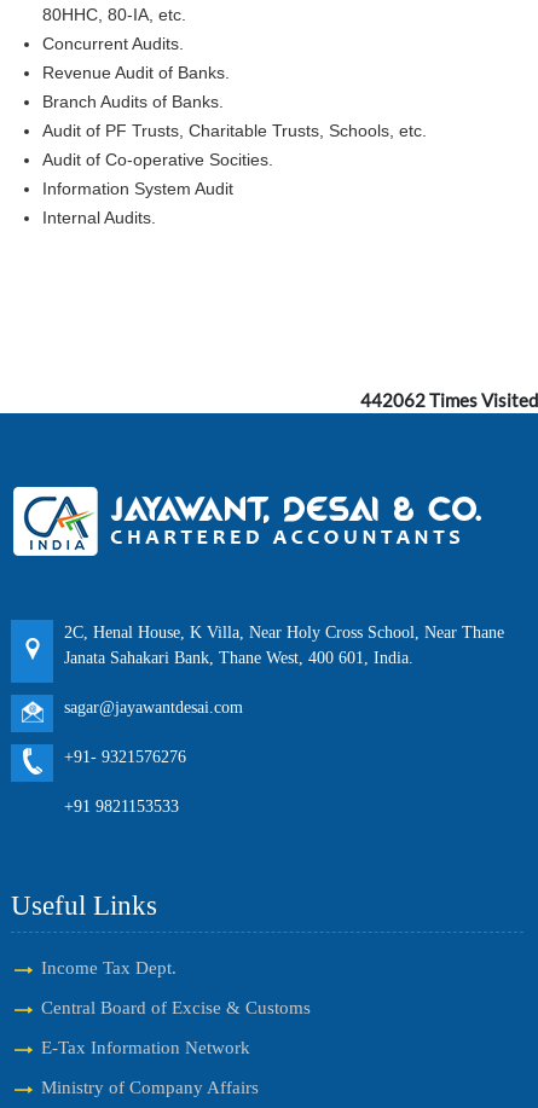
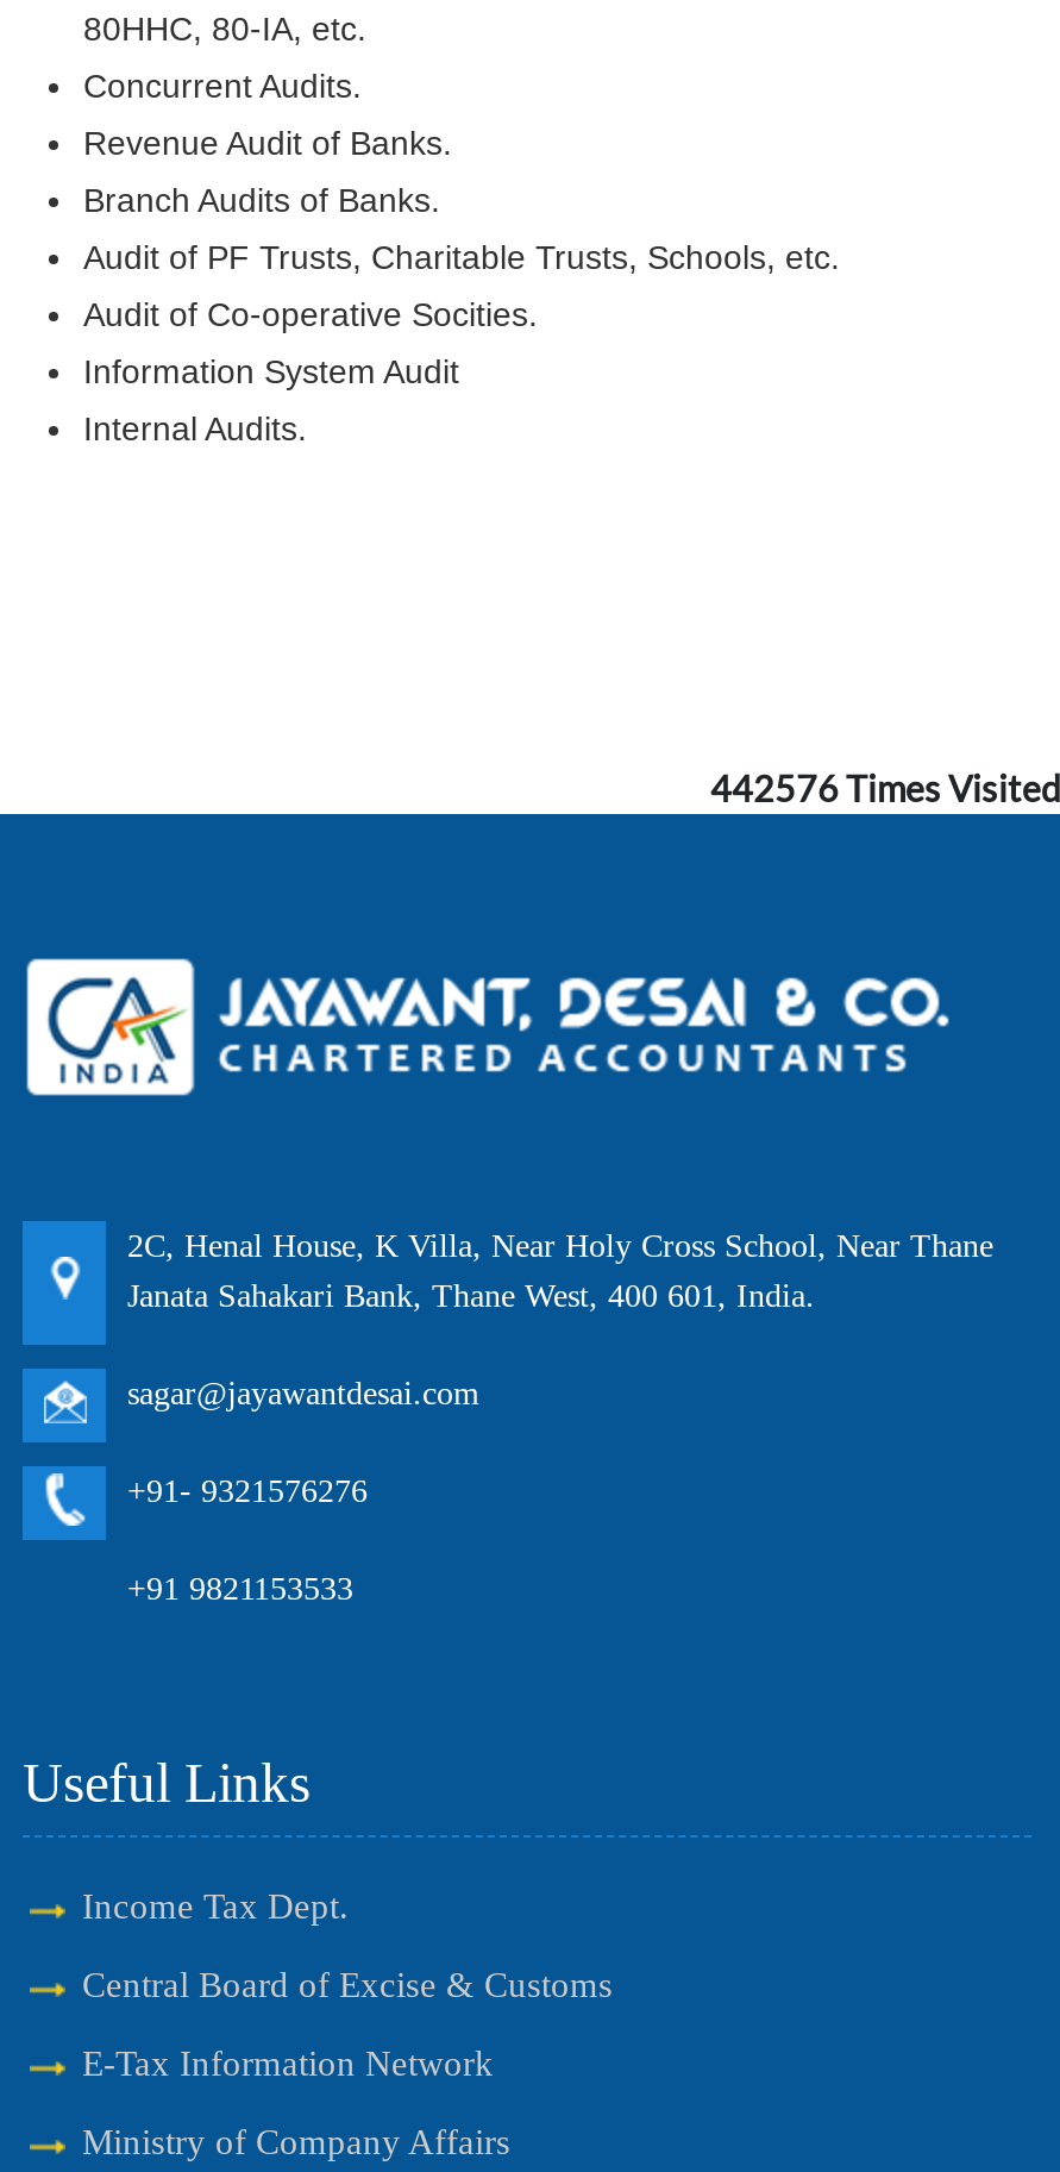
[360,389,538,411] 442062 Times Visited -> [710,766,1060,809] 442576 Times Visited

